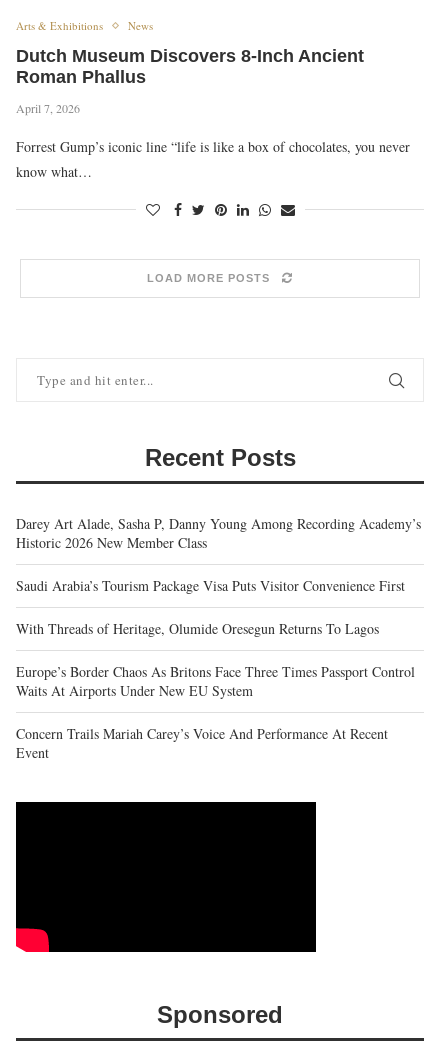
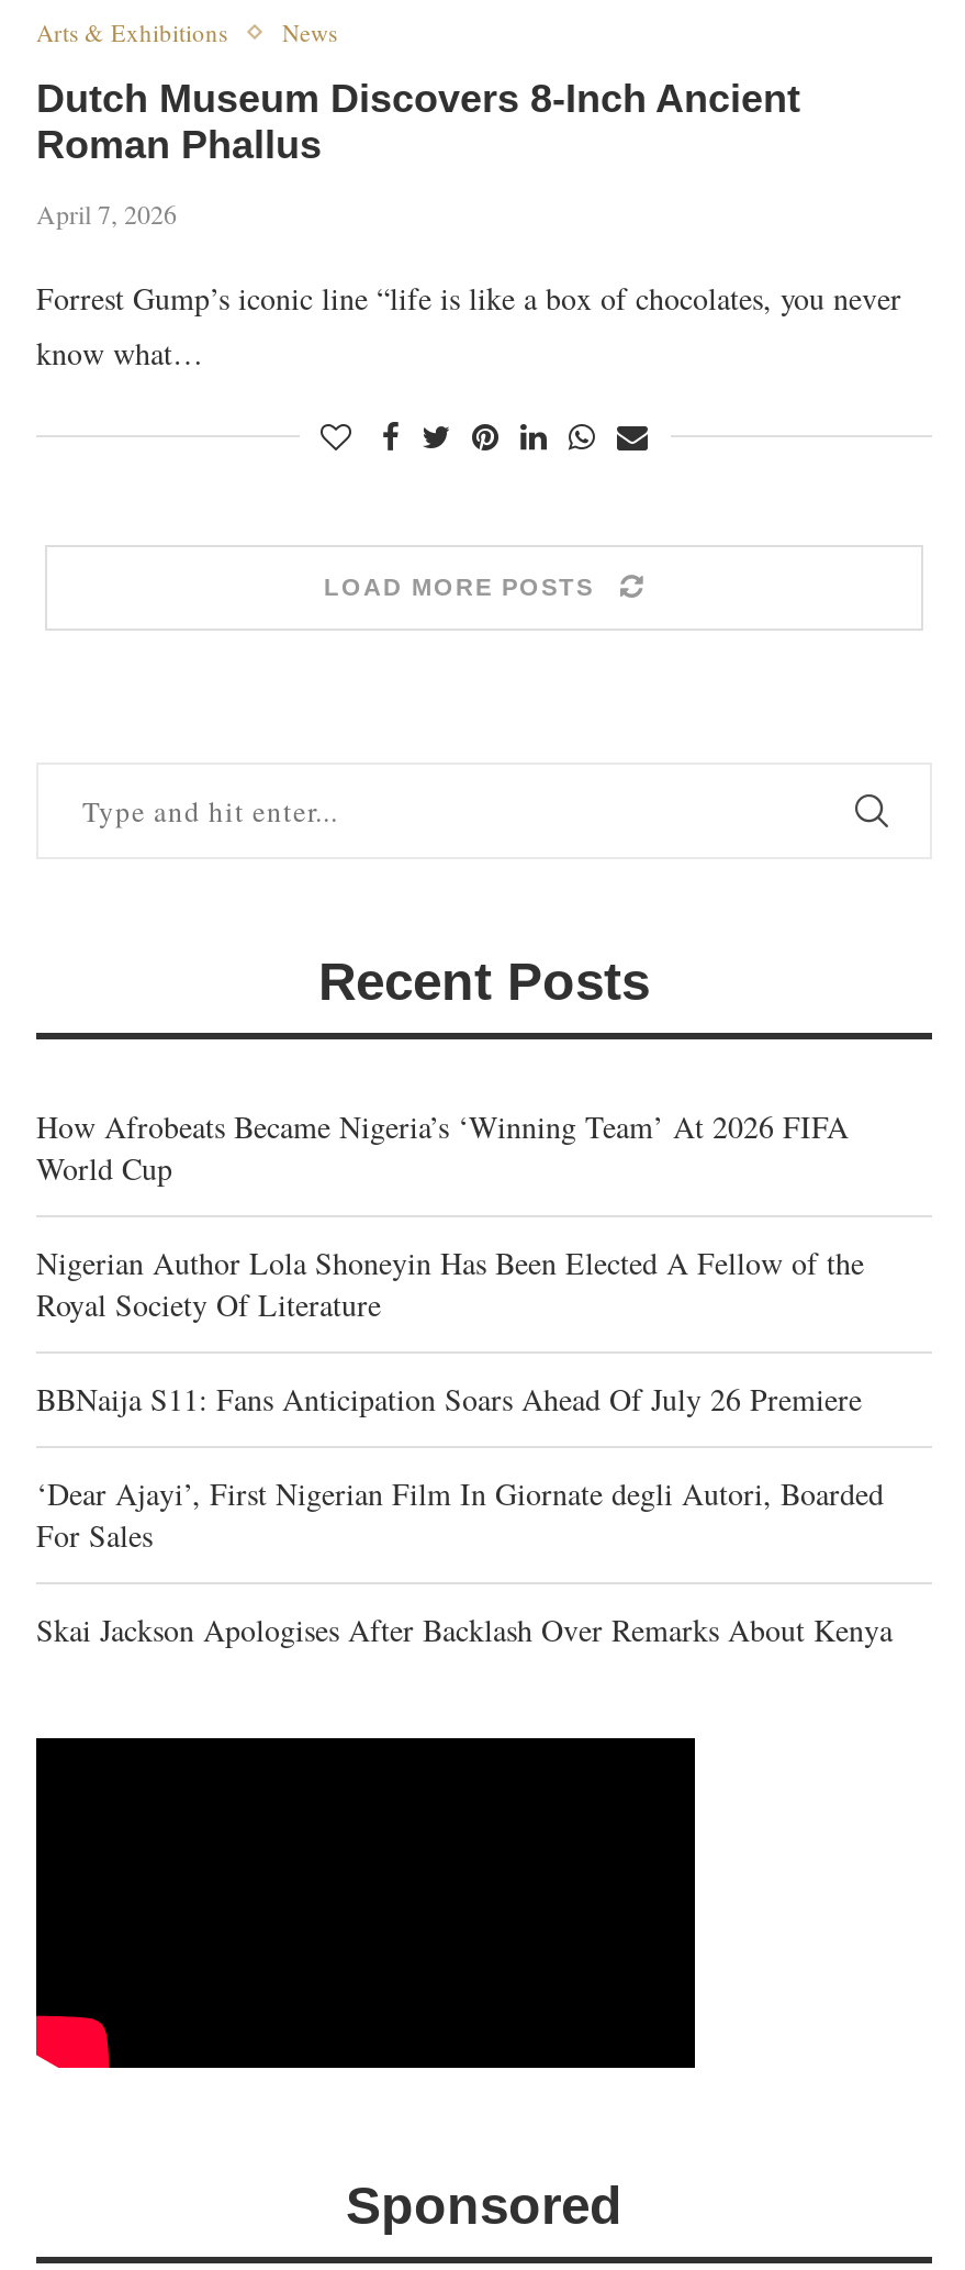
[16,514,421,552] Darey Art Alade, Sasha P, Danny Young Among Recording Academy’s | Historic 2026 New Member Class -> [36,1105,849,1189] How Afrobeats Became Nigeria’s ‘Winning Team’ At 2026 FIFA | World Cup
[16,576,405,595] Saudi Arabia’s Tourism Package Visa Puts Visitor Convenience First -> [36,1242,864,1325] Nigerian Author Lola Shoneyin Has Been Elected A Fellow of the | Royal Society Of Literature
[16,619,379,638] With Threads of Heritage, Olumide Oresegun Returns To Lagos -> [36,1378,862,1420] BBNaija S11: Fans Anticipation Soars Ahead Of July 26 Premiere
[16,662,415,700] Europe’s Border Chaos As Britons Face Three Times Passport Control | Waits At Airports Under New EU System -> [36,1472,884,1556] ‘Dear Ajayi’, First Nigerian Film In Giornate degli Autori, Boarded | For Sales
[16,724,388,762] Concern Trails Mariah Carey’s Voice And Performance At Recent | Event -> [36,1609,893,1650] Skai Jackson Apologises After Backlash Over Remarks About Kenya

